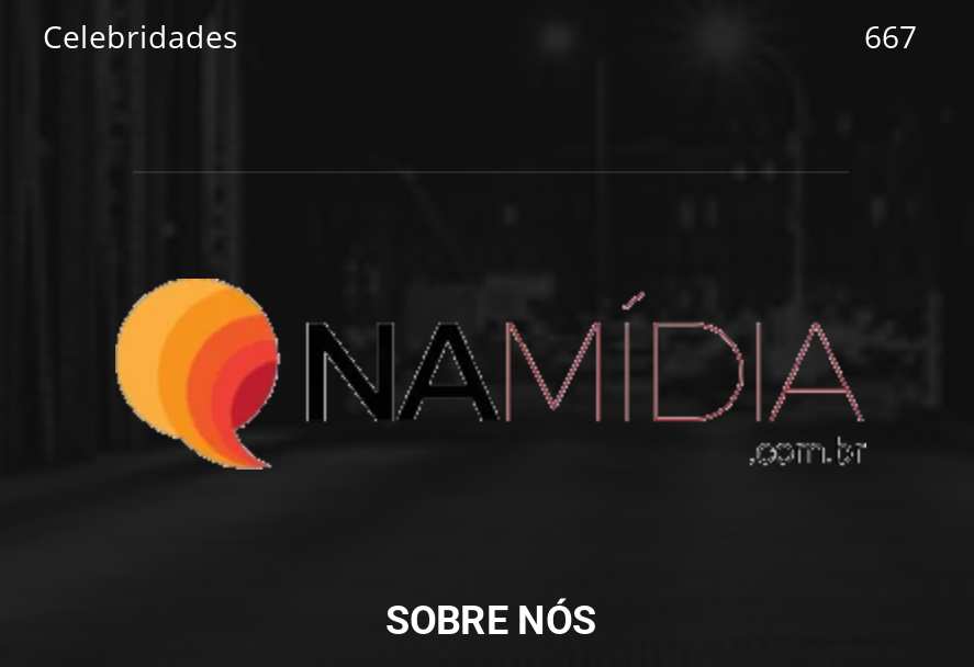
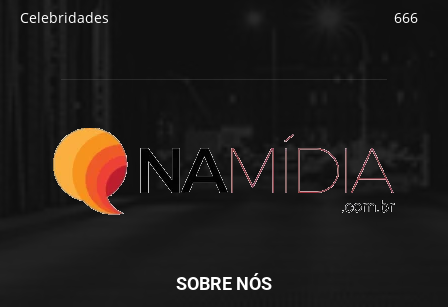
[864,15,917,56] 667 -> [394,8,418,27] 666

